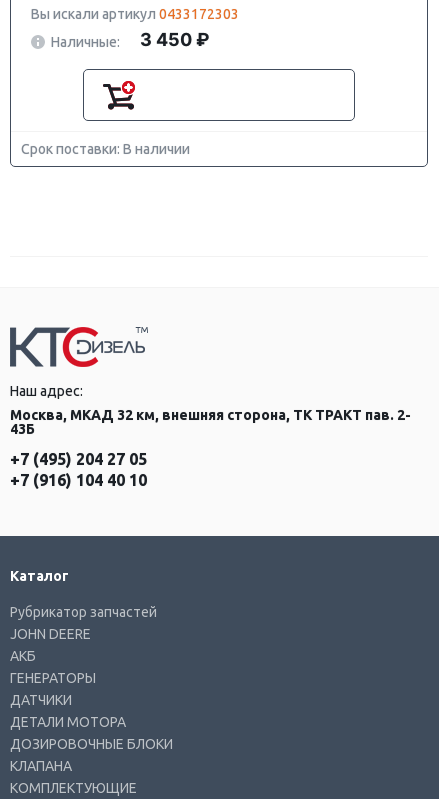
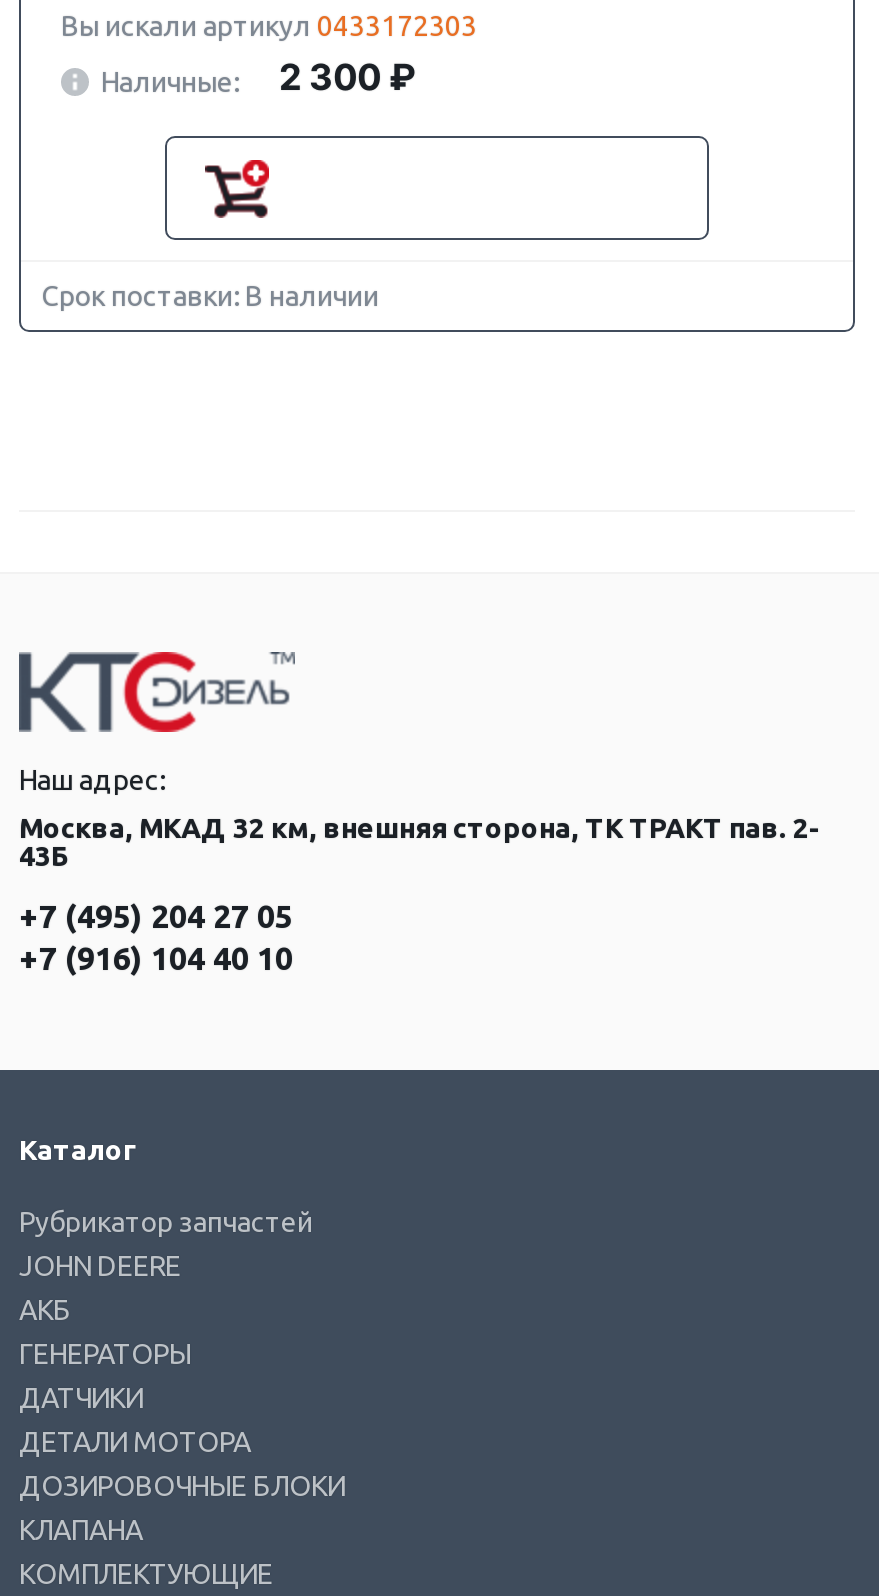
[51,29,209,50] Наличные: 3 450 ₽ -> [101,56,415,98] Наличные: 2 300 ₽

